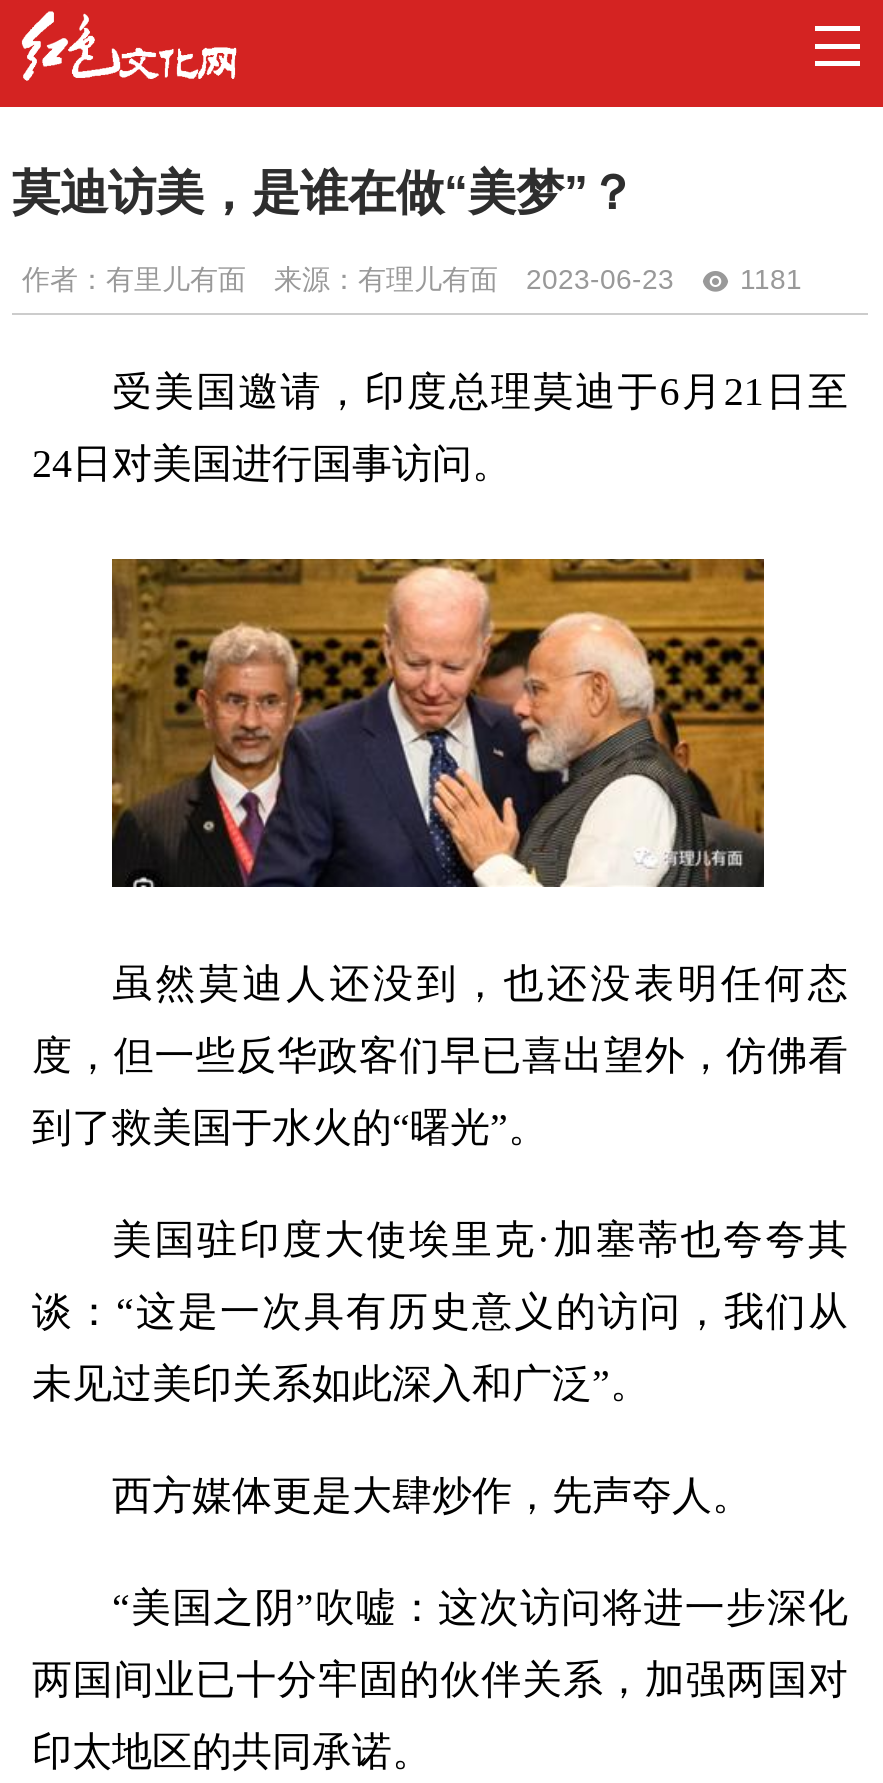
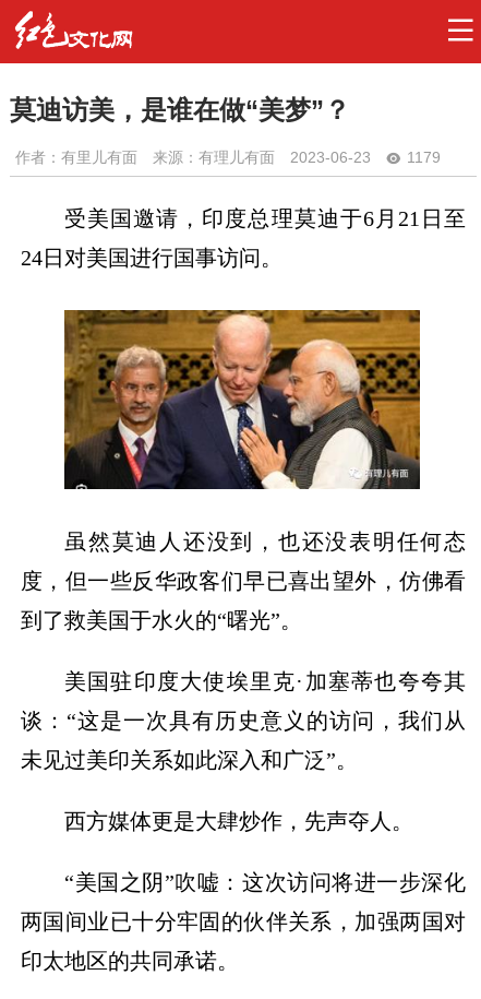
[740,263,802,295] 1181 -> [407,148,441,166] 1179

